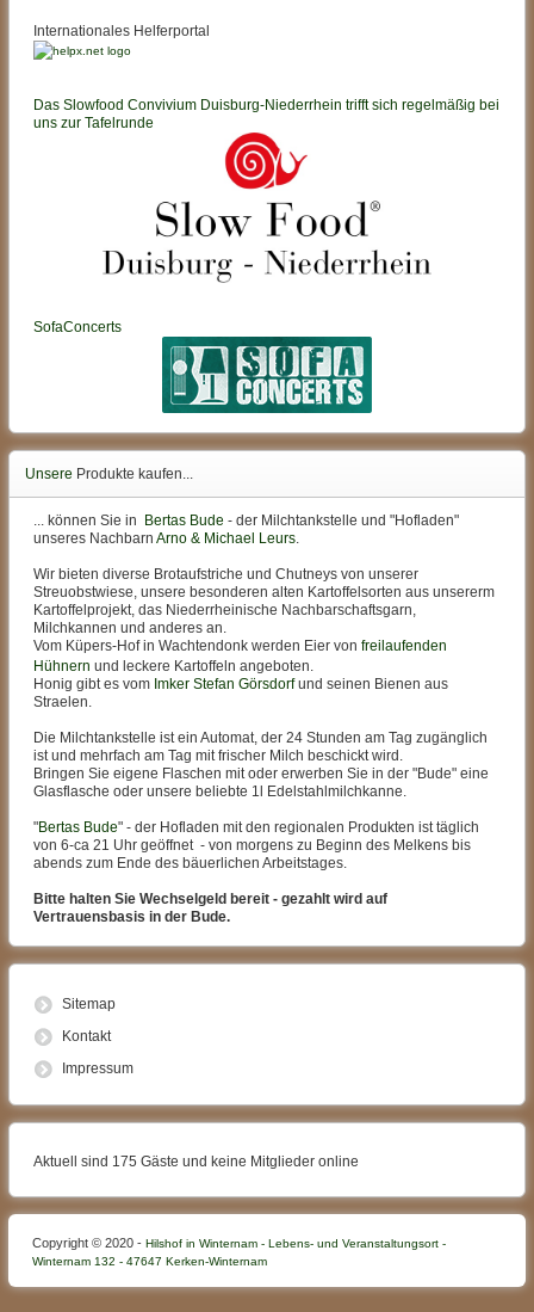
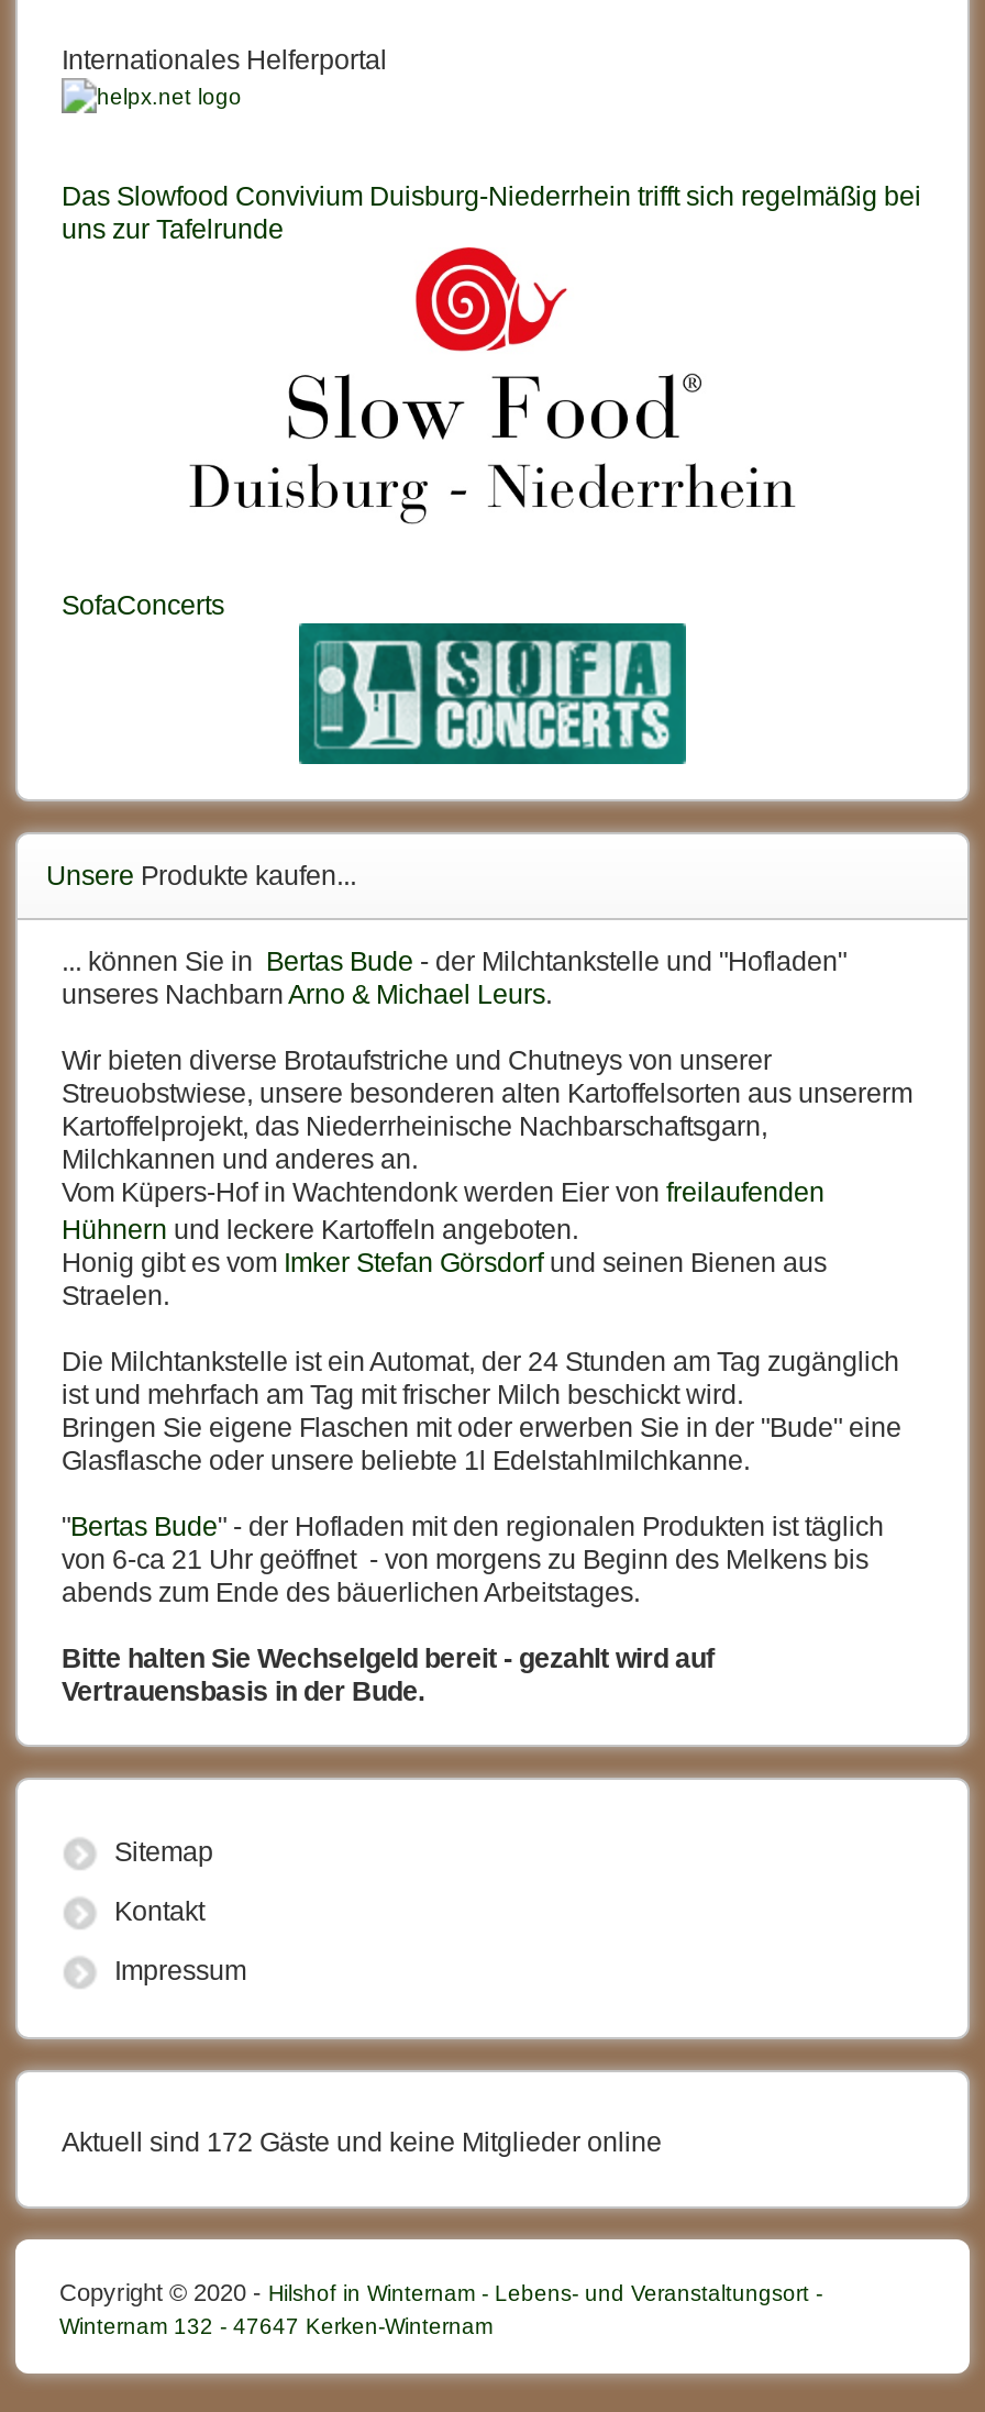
[33,1153,359,1170] Aktuell sind 175 Gäste und keine Mitglieder online -> [62,2127,662,2158] Aktuell sind 172 Gäste und keine Mitglieder online

